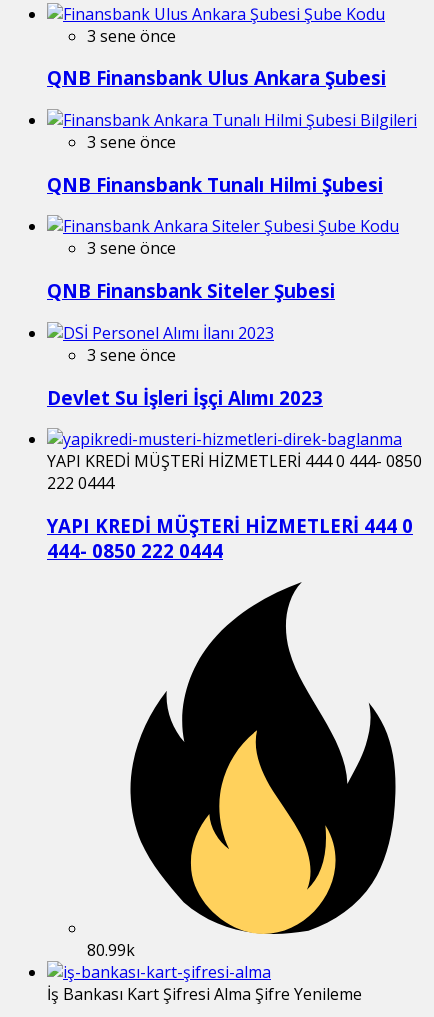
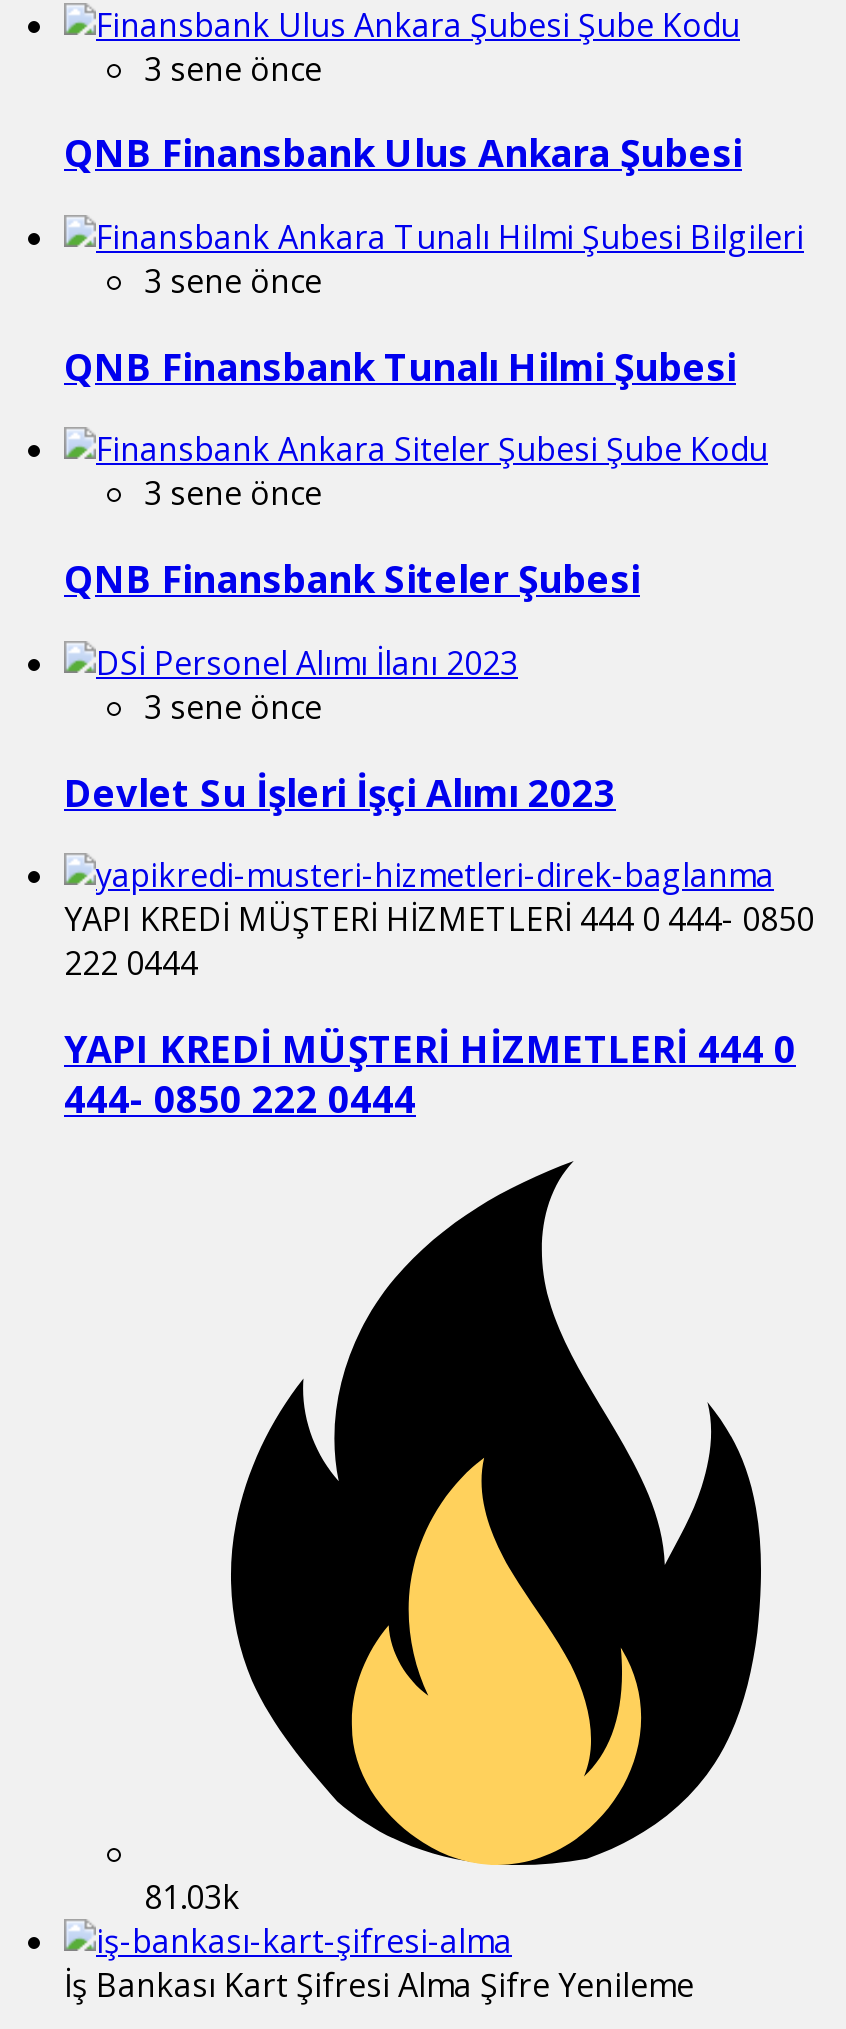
[87,939,135,961] 80.99k -> [144,1875,240,1919] 81.03k

